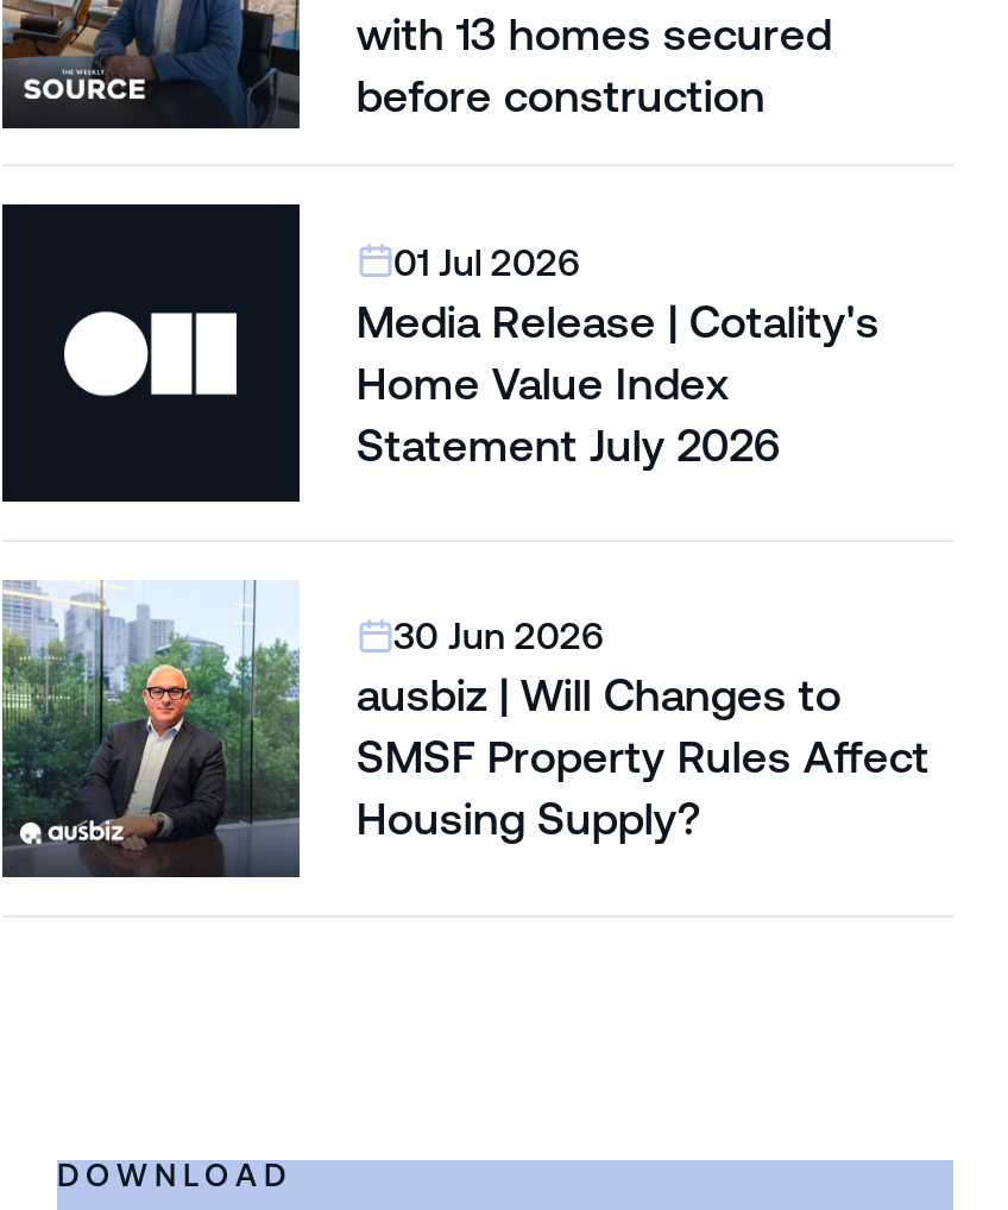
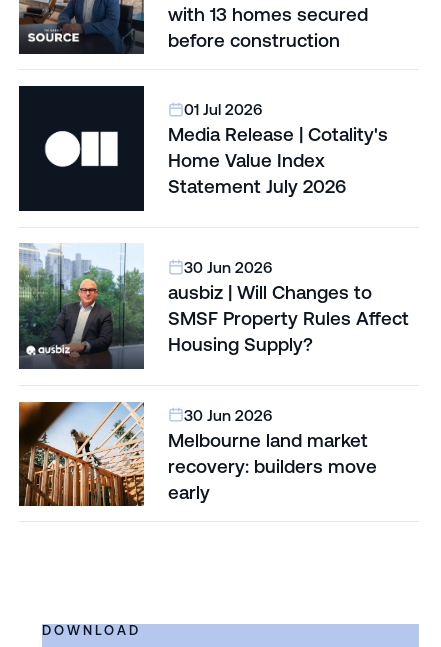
none -> [18,401,377,507] [image] | 30 Jun 2026 | Melbourne land market | recovery: builders move | early

